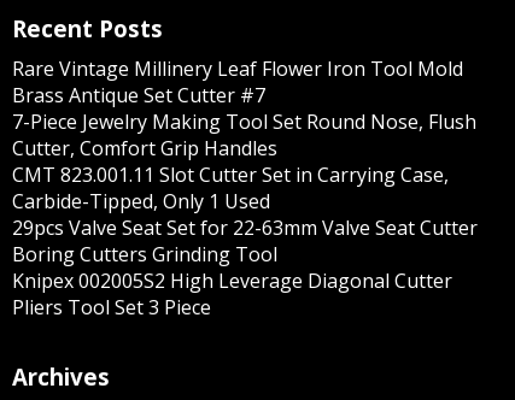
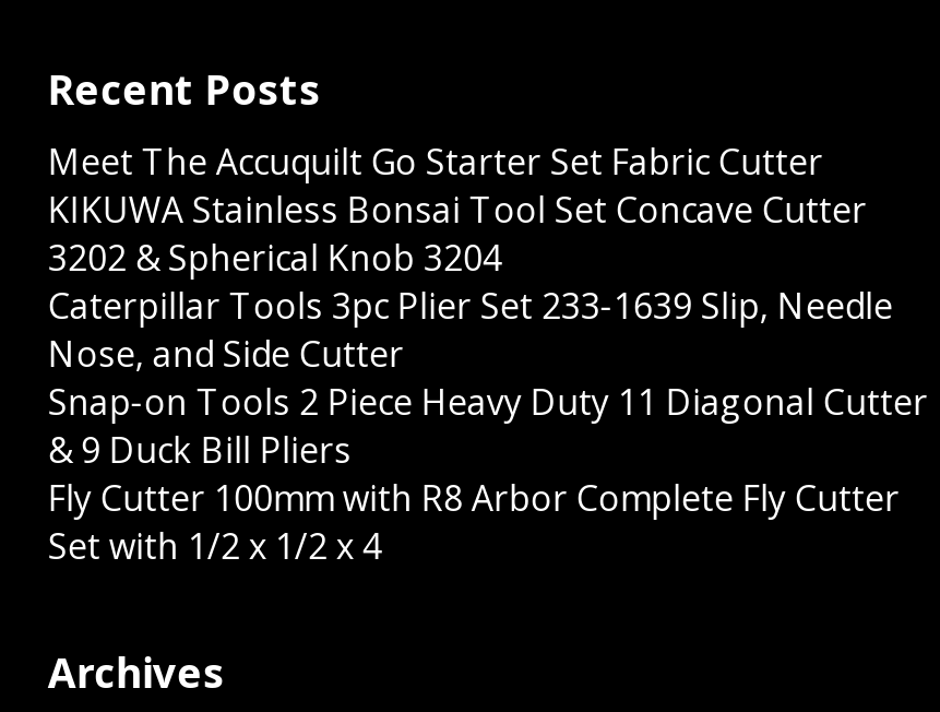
[13,56,478,321] Rare Vintage Millinery Leaf Flower Iron Tool Mold | Brass Antique Set Cutter #7 | 7-Piece Jewelry Making Tool Set Round Nose, Flush | Cutter, Comfort Grip Handles | CMT 823.001.11 Slot Cutter Set in Carrying Case, | Carbide-Tipped, Only 1 Used | 29pcs Valve Seat Set for 22-63mm Valve Seat Cutter | Boring Cutters Grinding Tool | Knipex 002005S2 High Leverage Diagonal Cutter | Pliers Tool Set 3 Piece -> [48,138,928,570] Meet The Accuquilt Go Starter Set Fabric Cutter | KIKUWA Stainless Bonsai Tool Set Concave Cutter | 3202 & Spherical Knob 3204 | Caterpillar Tools 3pc Plier Set 233-1639 Slip, Needle | Nose, and Side Cutter | Snap-on Tools 2 Piece Heavy Duty 11 Diagonal Cutter | & 9 Duck Bill Pliers | Fly Cutter 100mm with R8 Arbor Complete Fly Cutter | Set with 1/2 x 1/2 x 4

